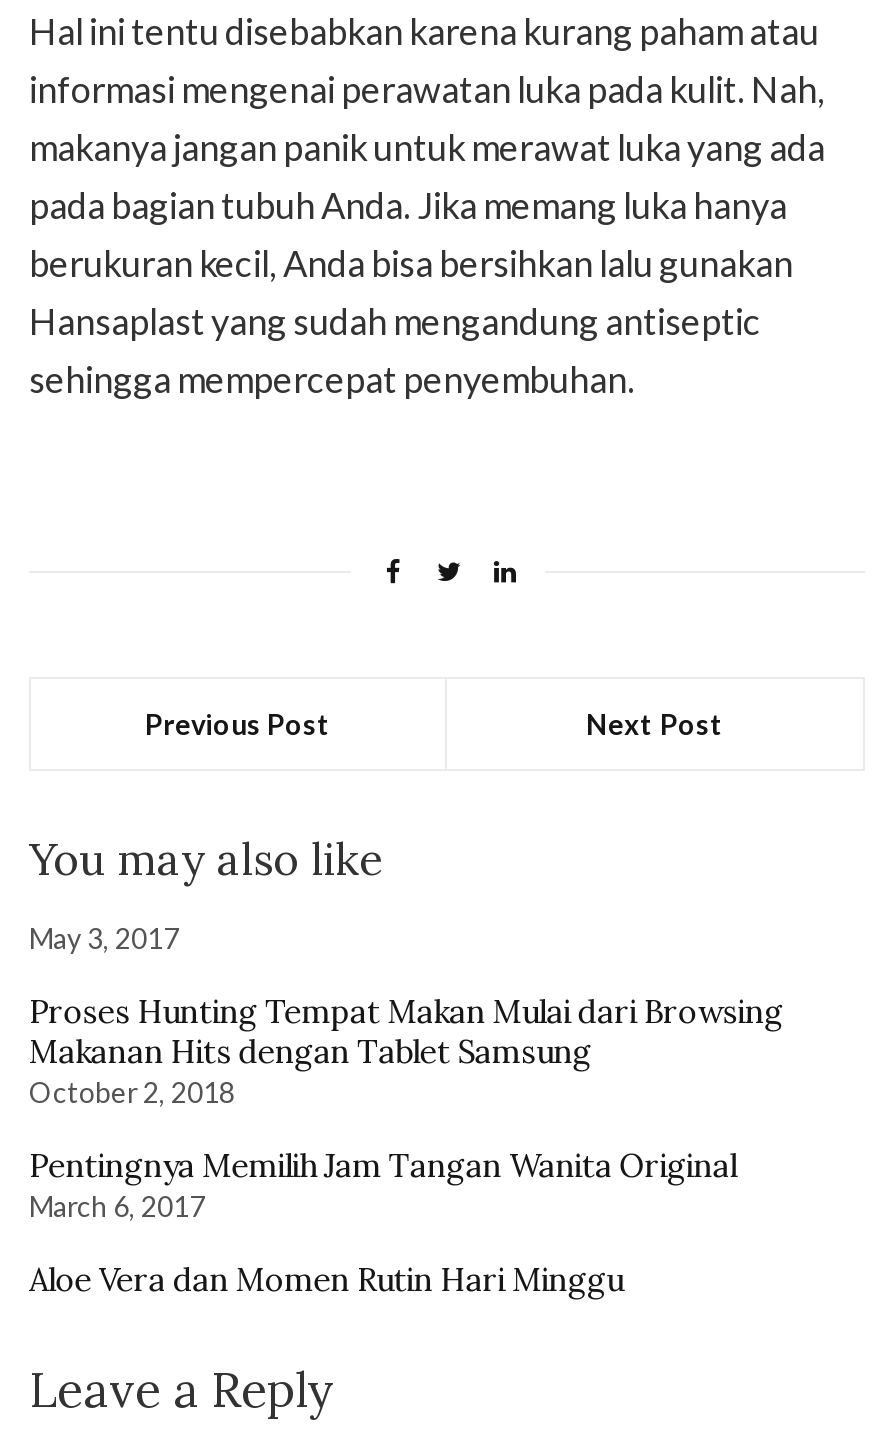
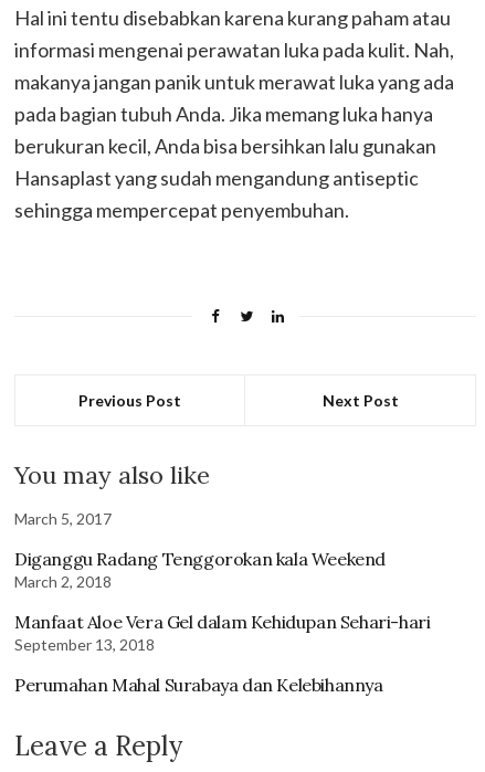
[29,921,179,955] May 3, 2017 -> [14,509,112,528] March 5, 2017
[29,991,783,1109] Proses Hunting Tempat Makan Mulai dari Browsing | Makanan Hits dengan Tablet Samsung | October 2, 2018 -> [14,548,386,591] Diganggu Radang Tenggorokan kala Weekend | March 2, 2018
[29,1145,737,1223] Pentingnya Memilih Jam Tangan Wanita Original | March 6, 2017 -> [14,611,430,654] Manfaat Aloe Vera Gel dalam Kehidupan Sehari-hari | September 13, 2018
[29,1259,623,1299] Aloe Vera dan Momen Rutin Hari Minggu -> [14,673,383,696] Perumahan Mahal Surabaya dan Kelebihannya

